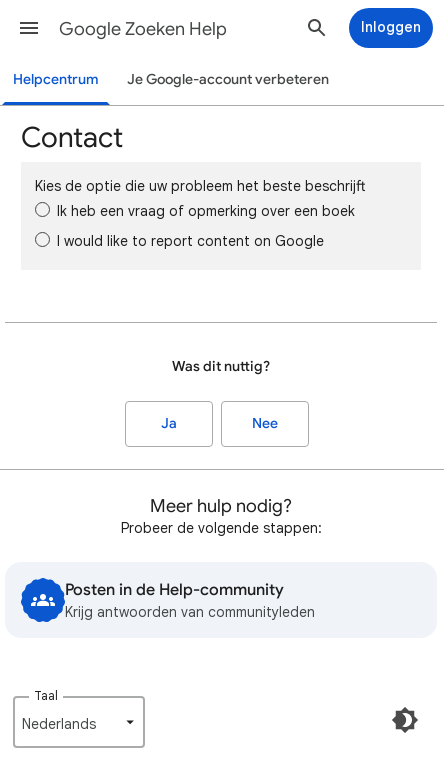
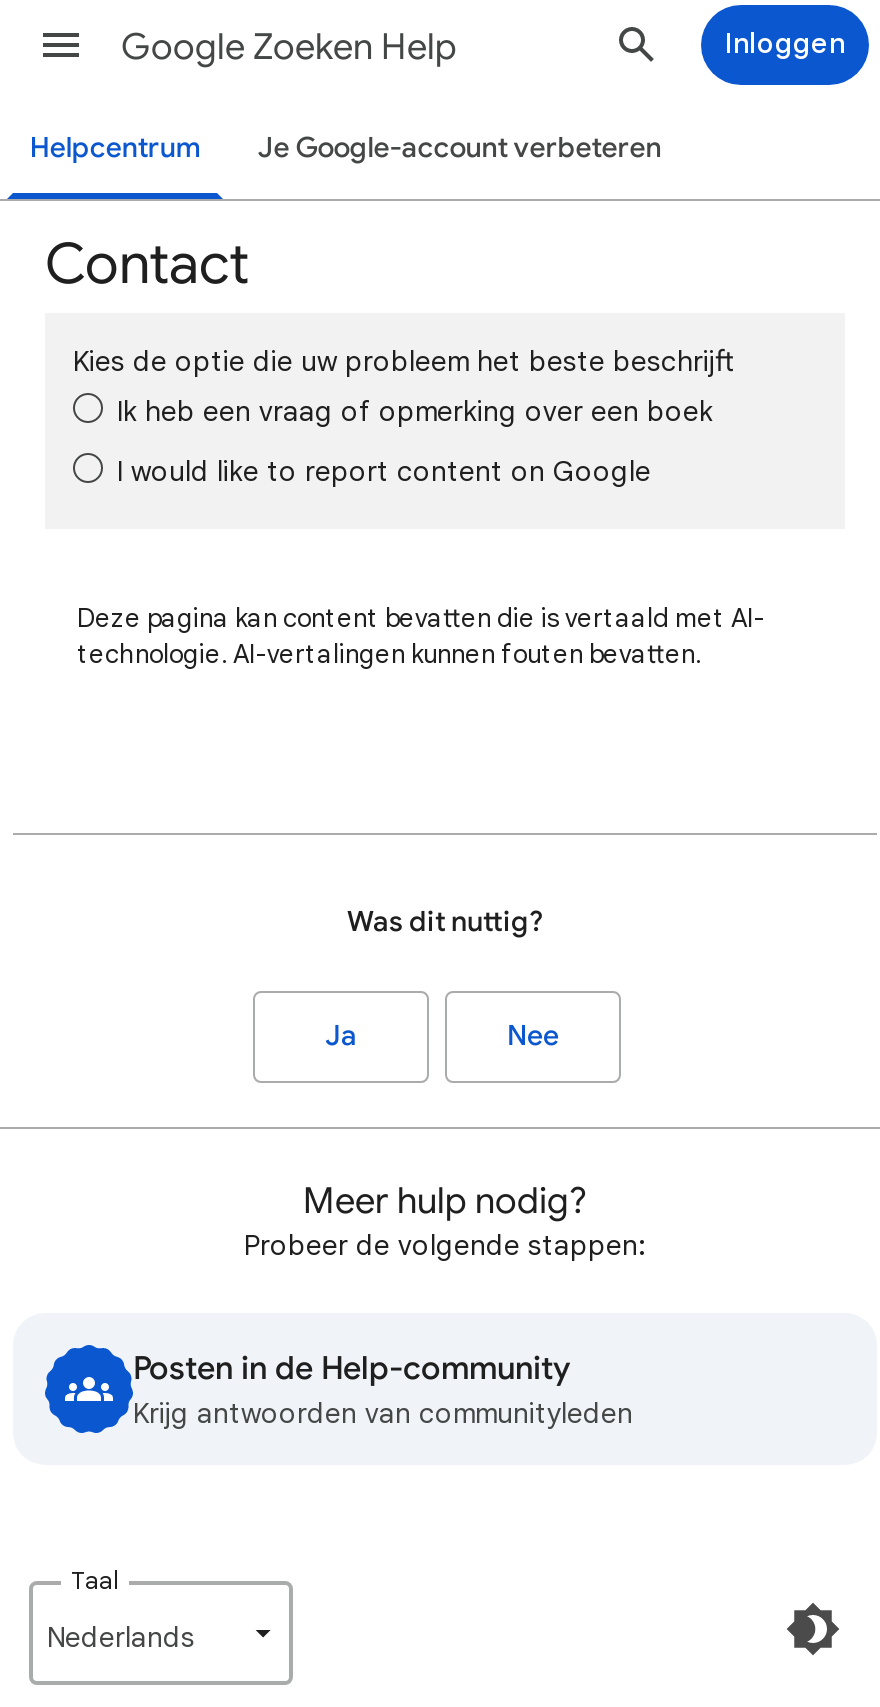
none -> [77,601,765,671] Deze pagina kan content bevatten die is vertaald met AI- | technologie. AI-vertalingen kunnen fouten bevatten.

